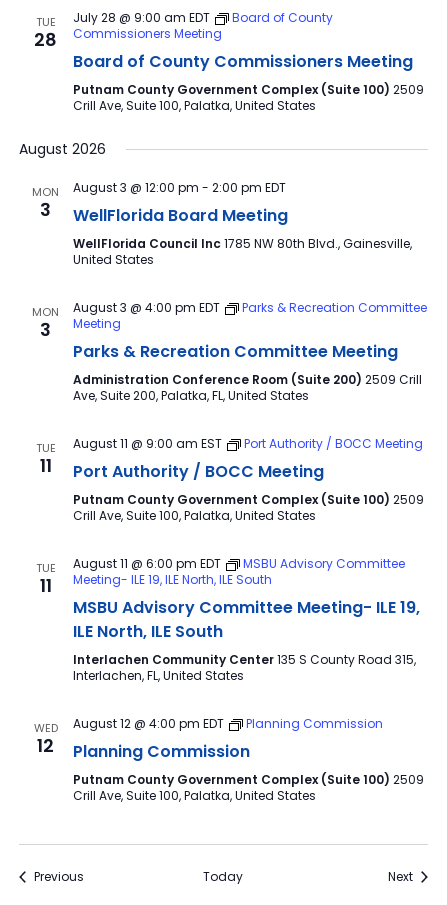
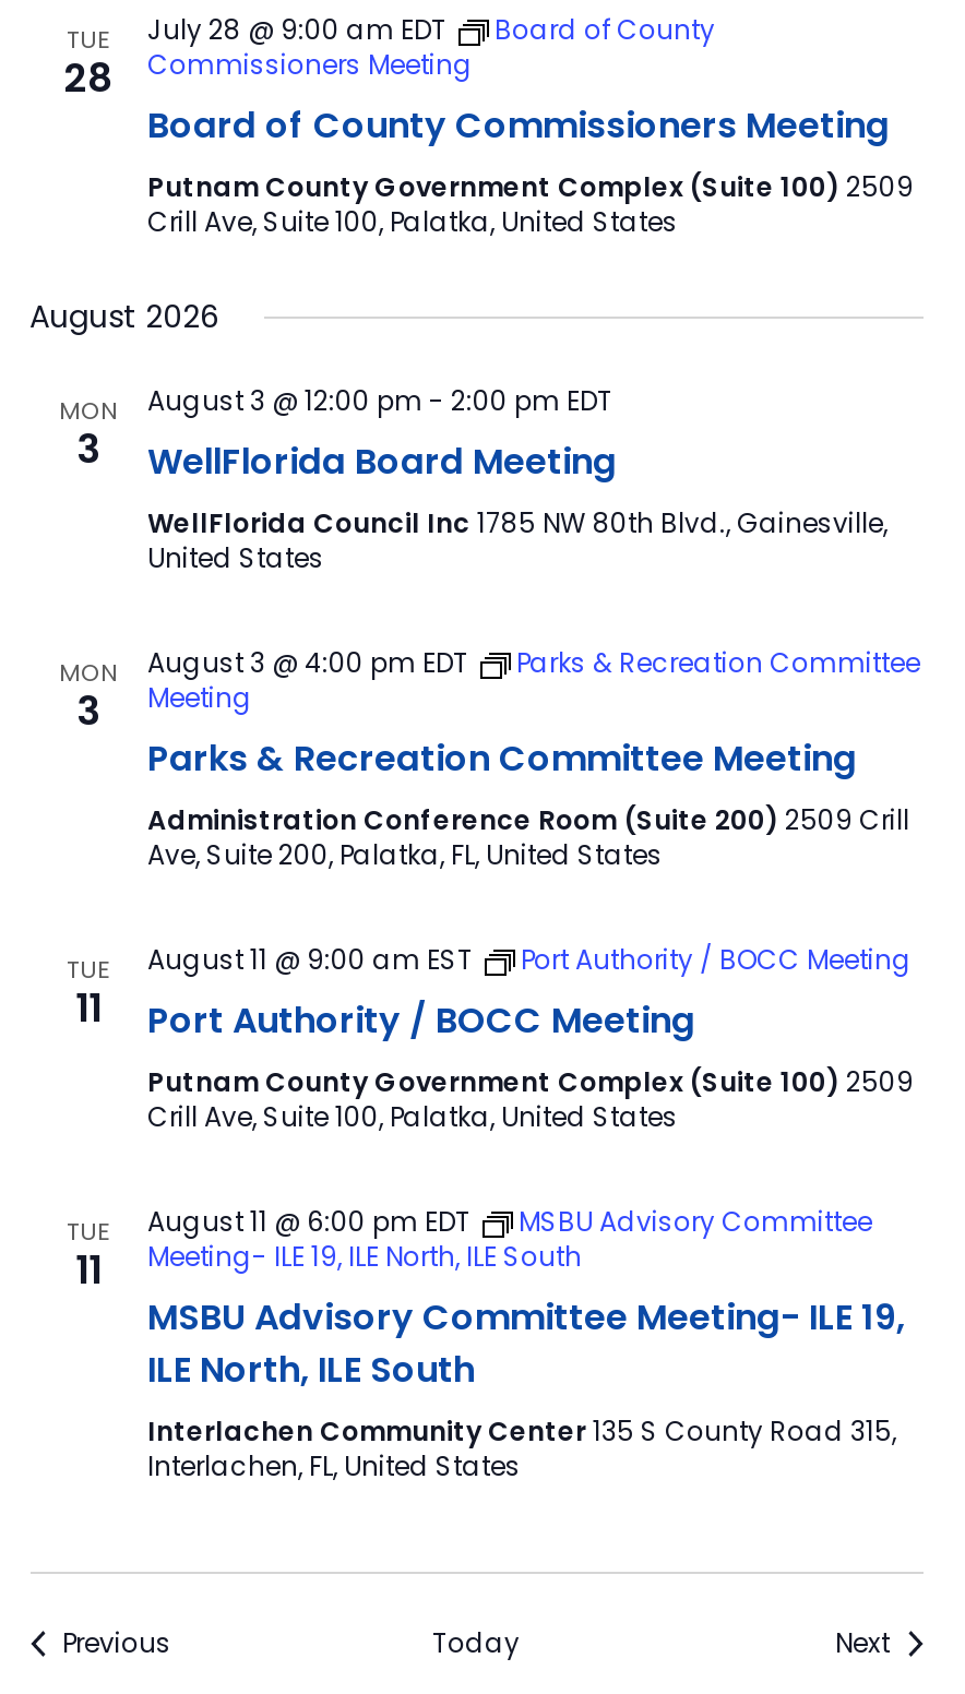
[33,720,57,758] WED | 12 -> none
[72,715,423,804] August 12 @ 4:00 pm EDT | Planning Commission | Planning Commission | Putnam County Government Complex (Suite 100) 2509 | Crill Ave, Suite 100, Palatka, United States -> none

